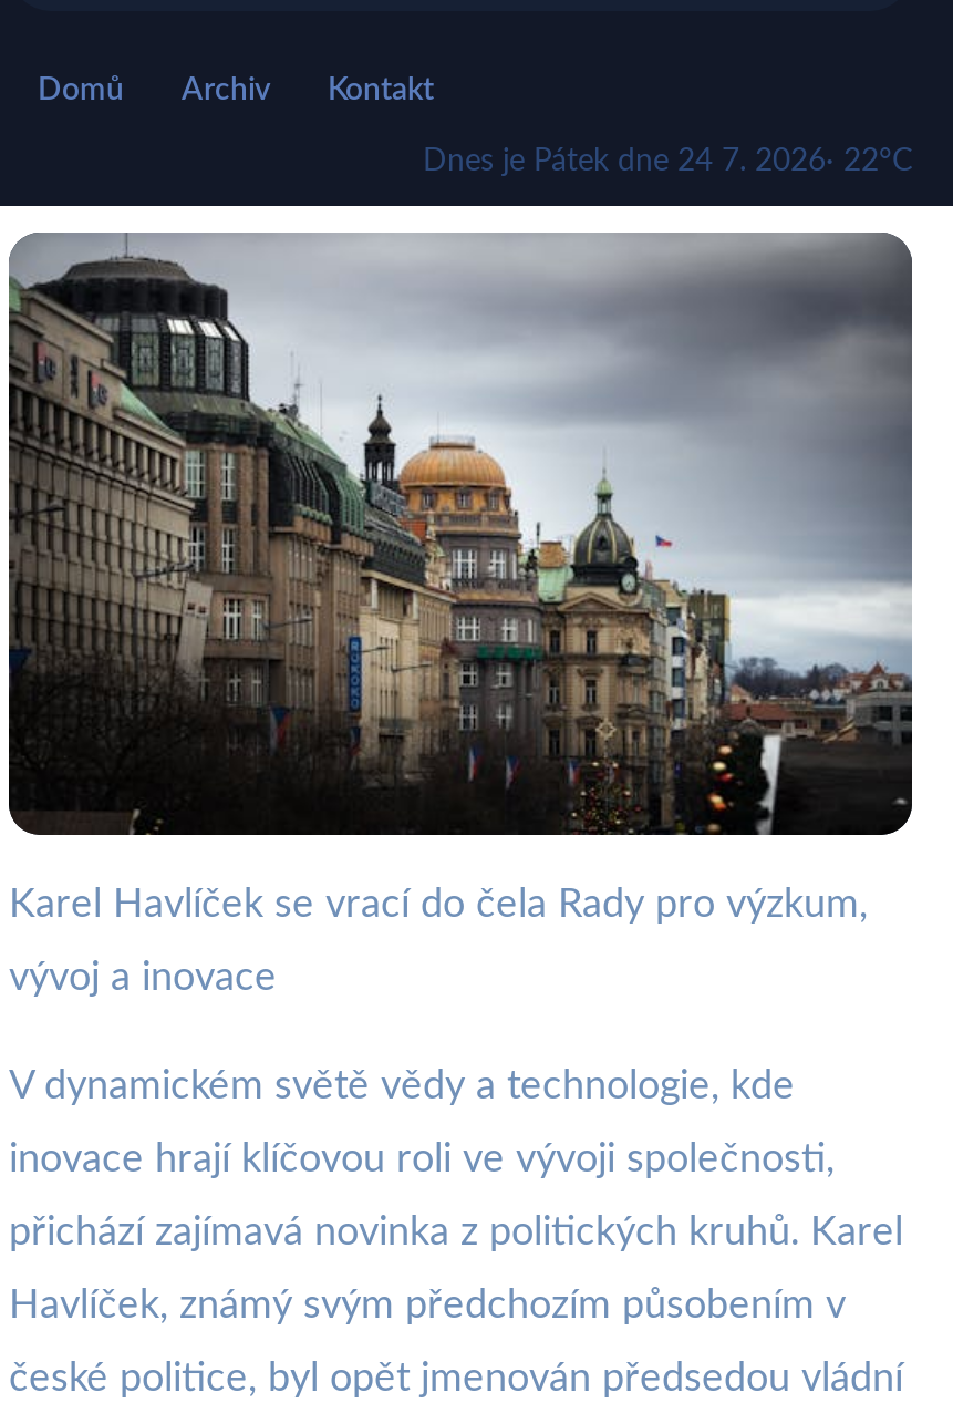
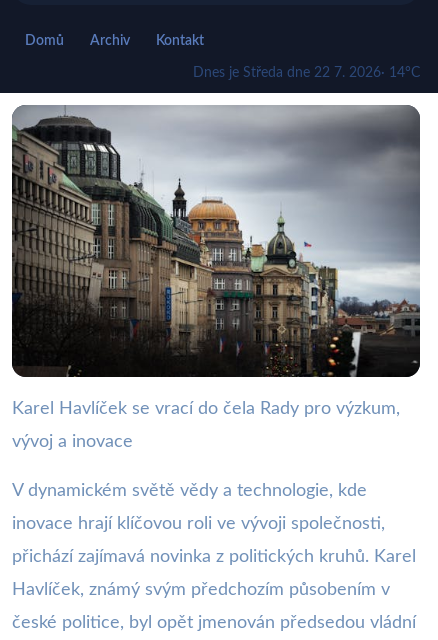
[423,146,912,177] Dnes je Pátek dne 24 7. 2026 · 22°C -> [193,66,420,80] Dnes je Středa dne 22 7. 2026 · 14°C

